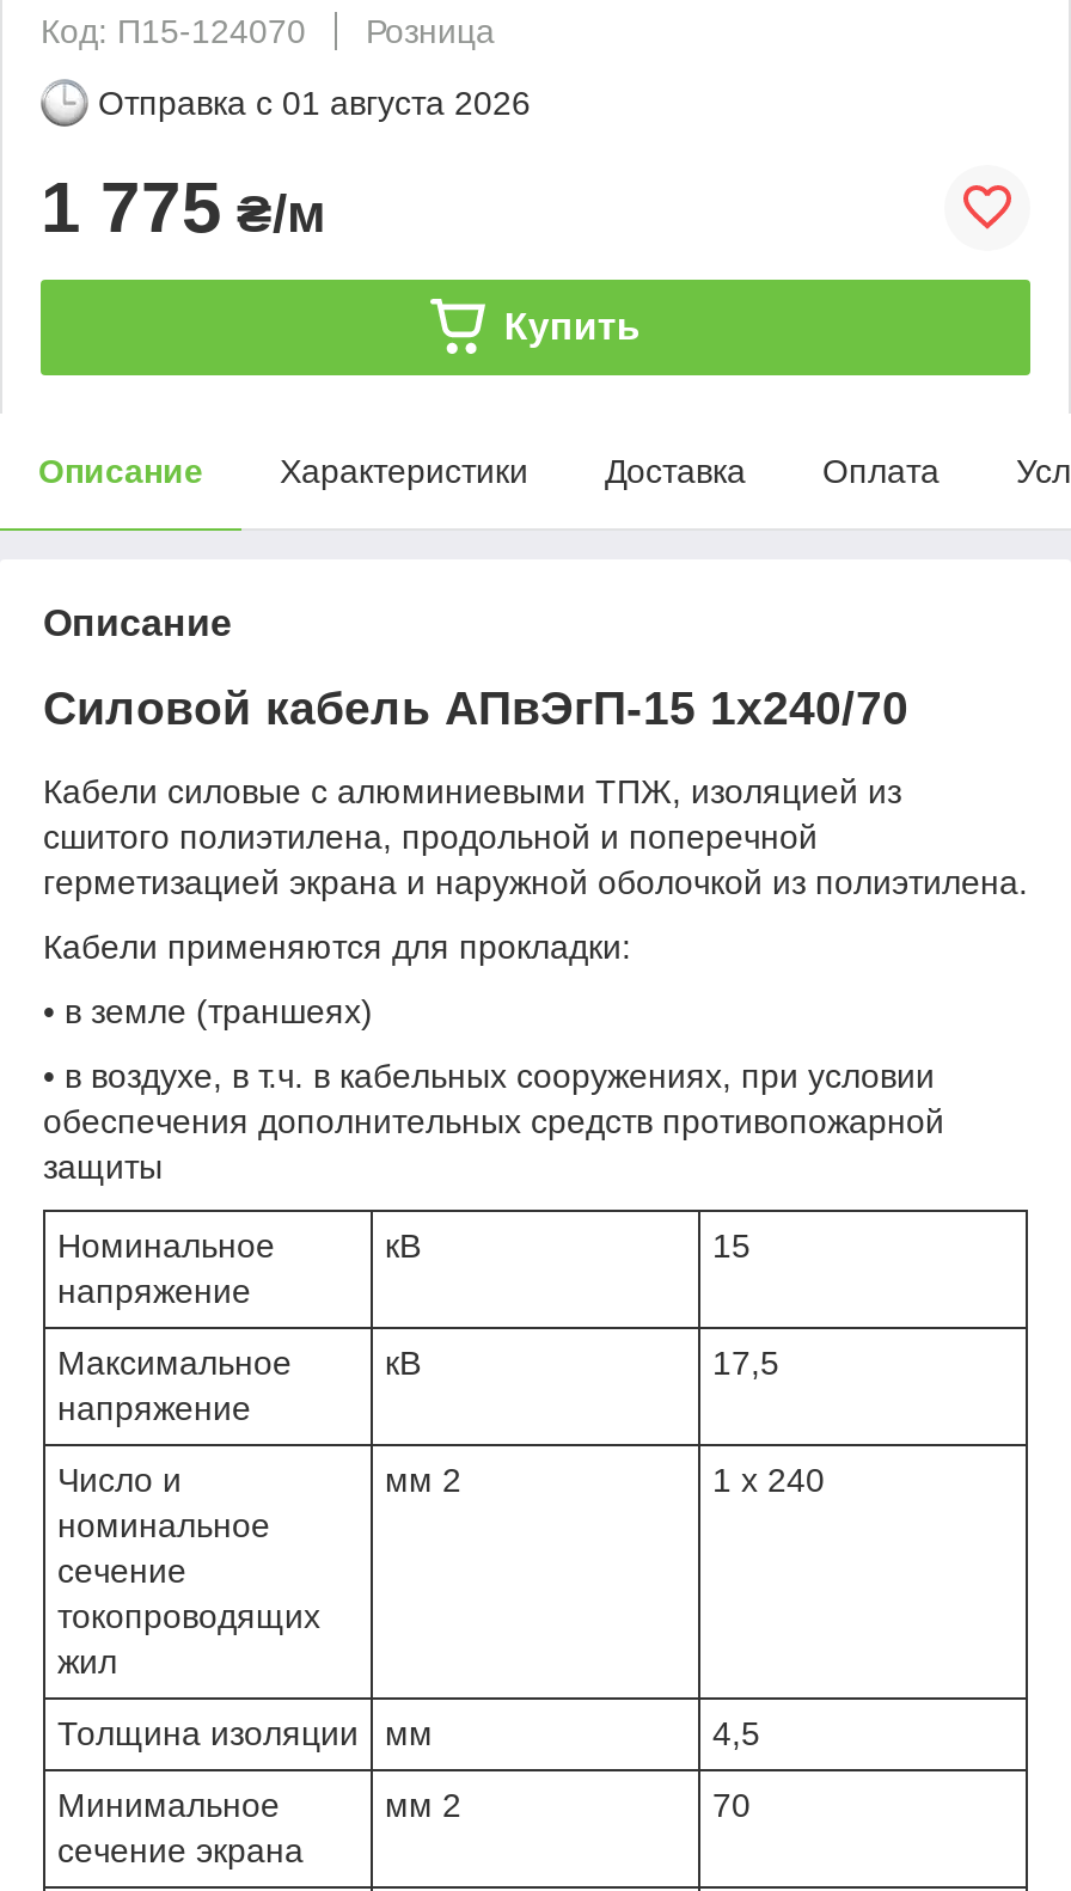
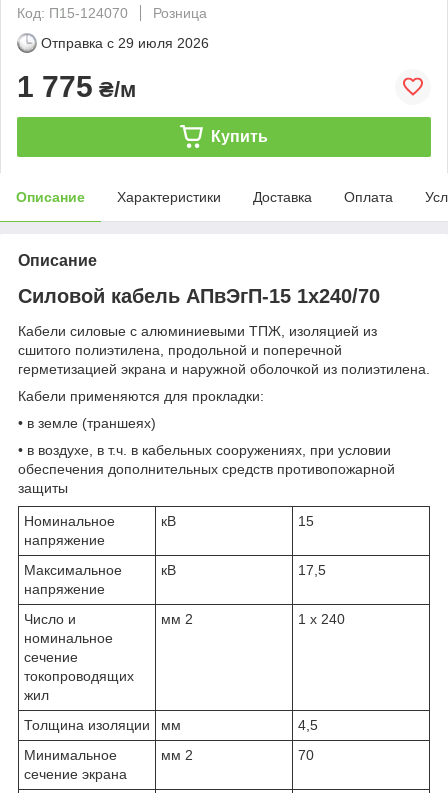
[98,83,531,121] Отправка с 01 августа 2026 -> [41,35,209,51] Отправка с 29 июля 2026

